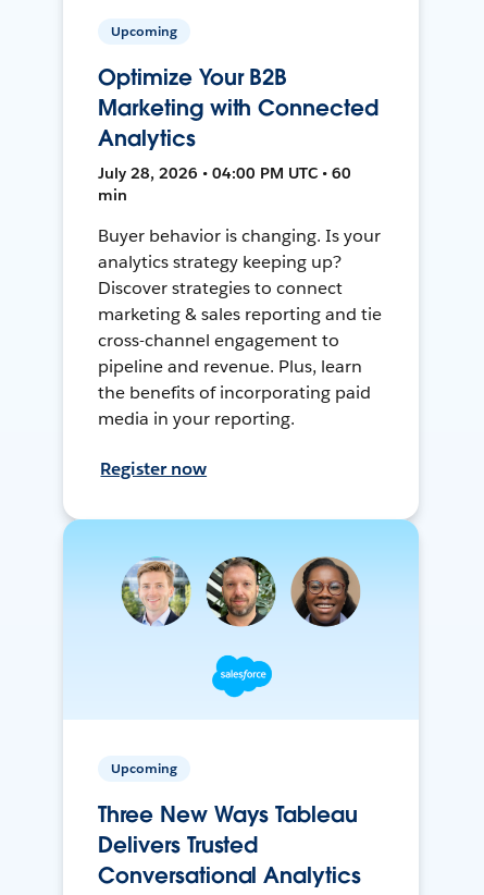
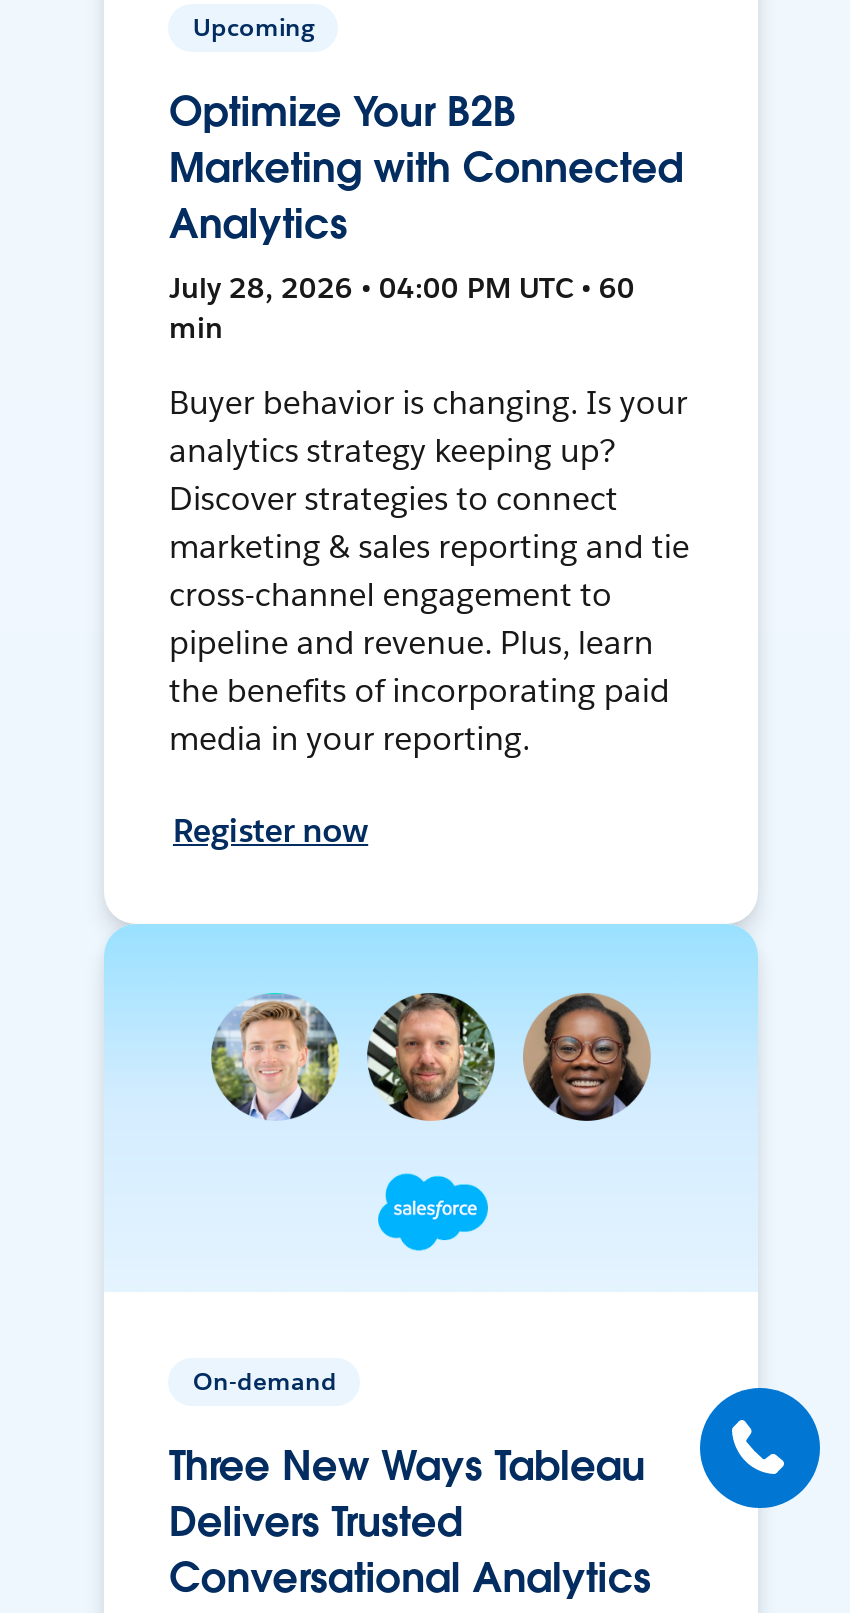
none -> [698,1386,822,1510] [image]
[111,758,178,777] Upcoming -> [193,1363,337,1397] On-demand

